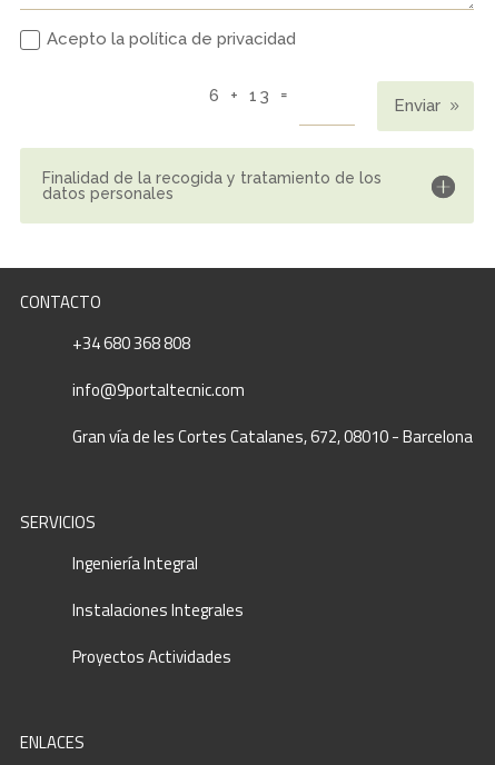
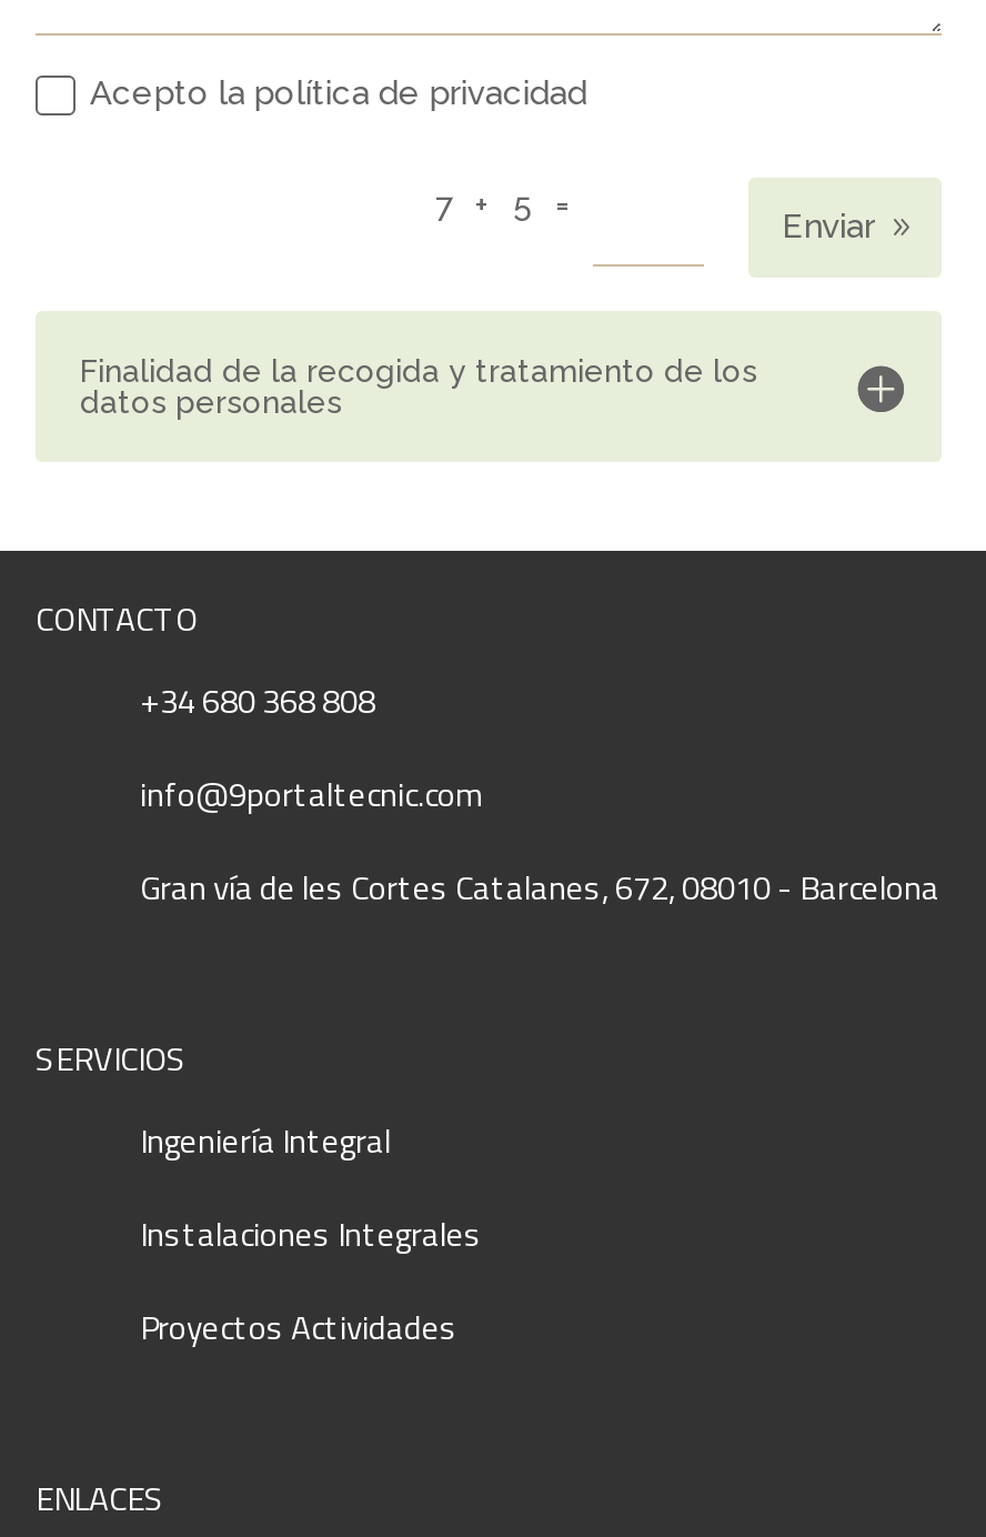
[209,85,299,105] 6 + 13 = -> [435,184,593,226] 7 + 5 =

